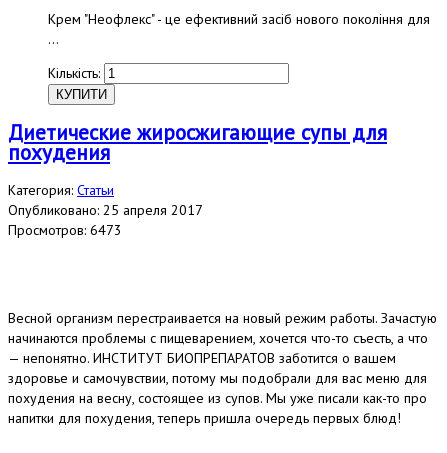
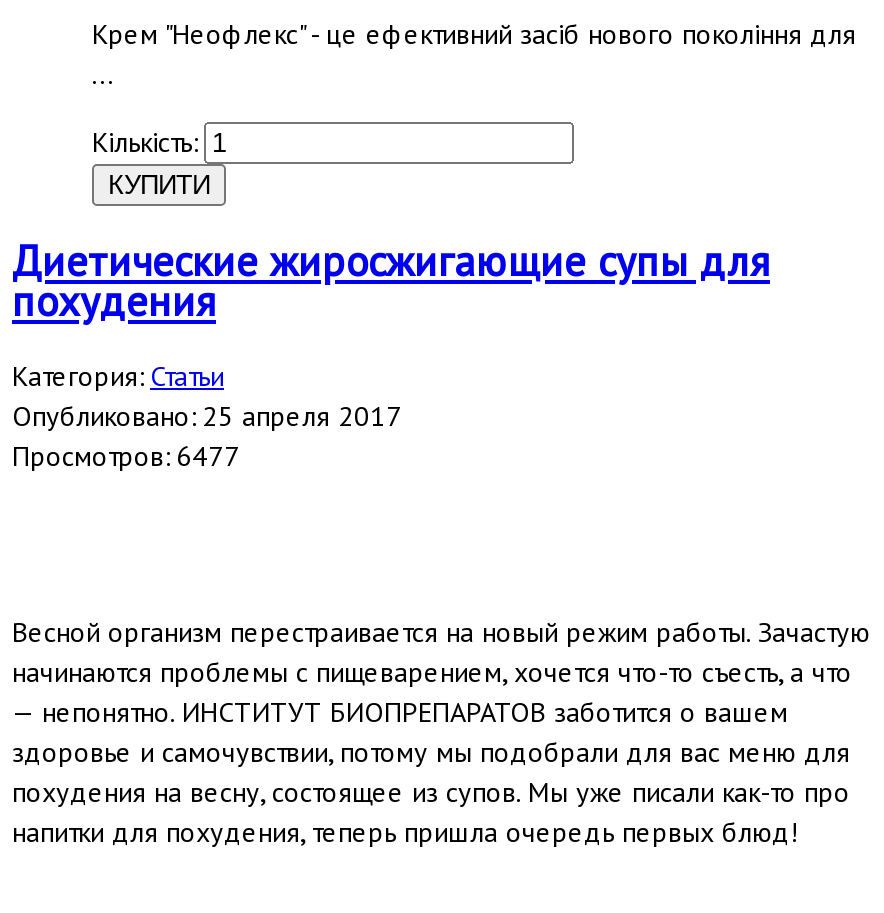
[8,221,122,239] Просмотров: 6473 -> [12,438,240,474] Просмотров: 6477

